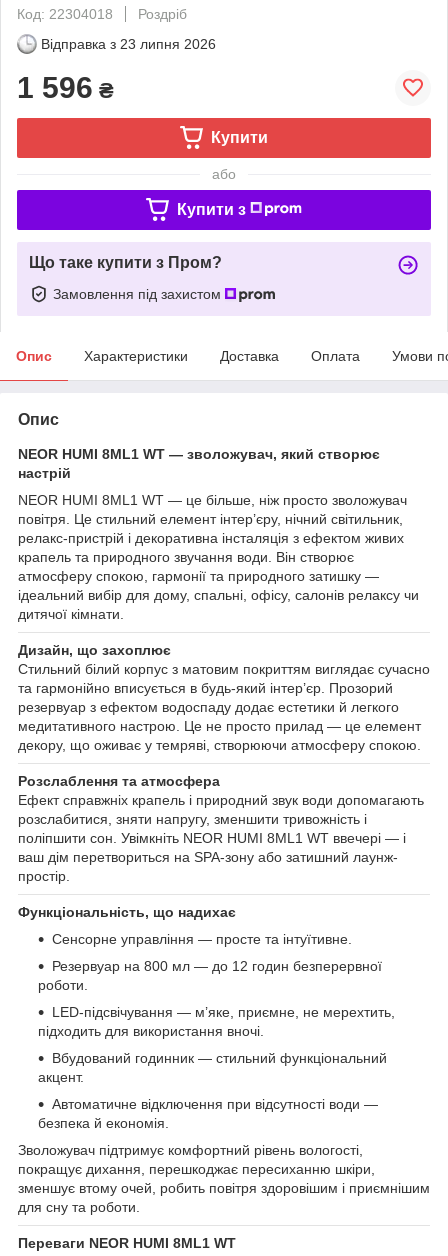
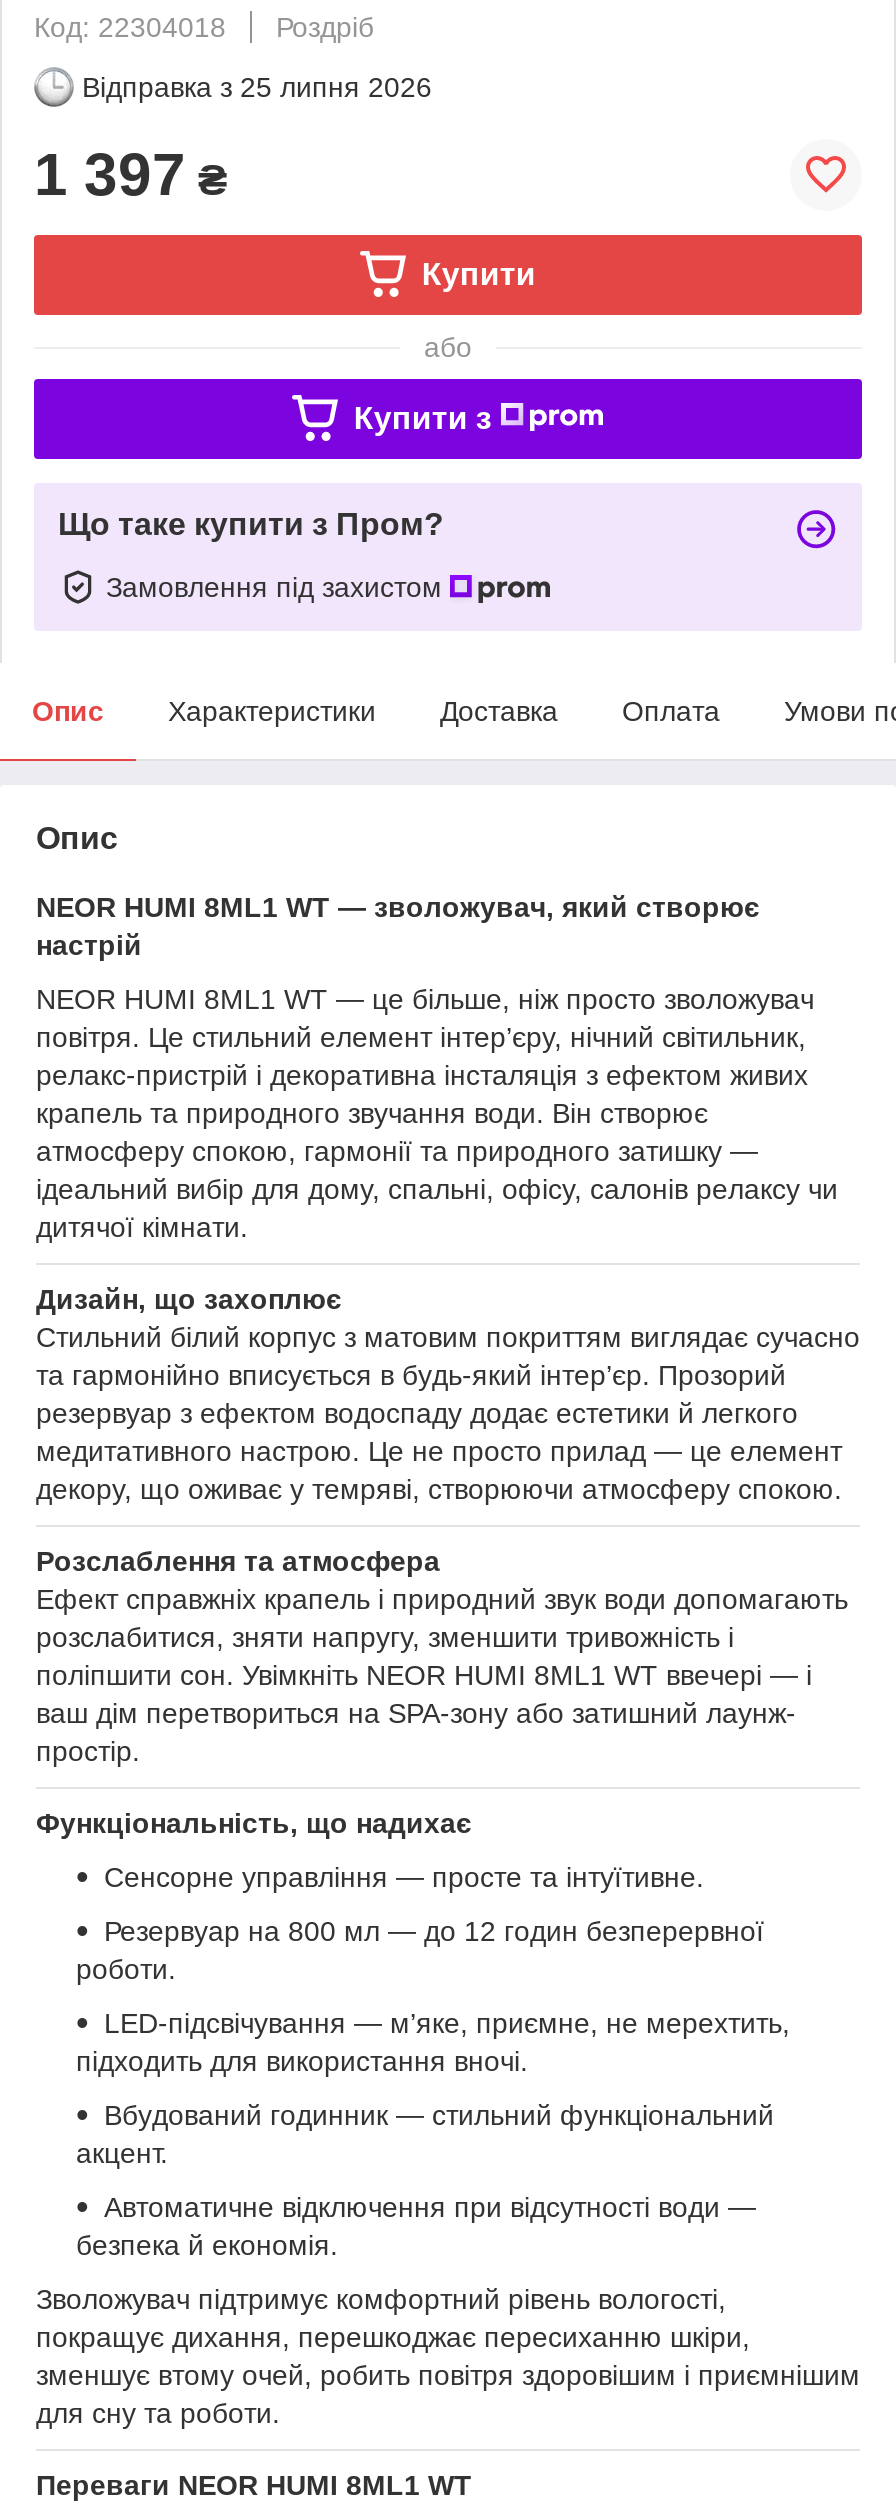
[41,36,216,52] Відправка з 23 липня 2026 -> [82,71,432,103] Відправка з 25 липня 2026
[17,71,114,104] 1 596 ₴ -> [34,141,228,207] 1 397 ₴

